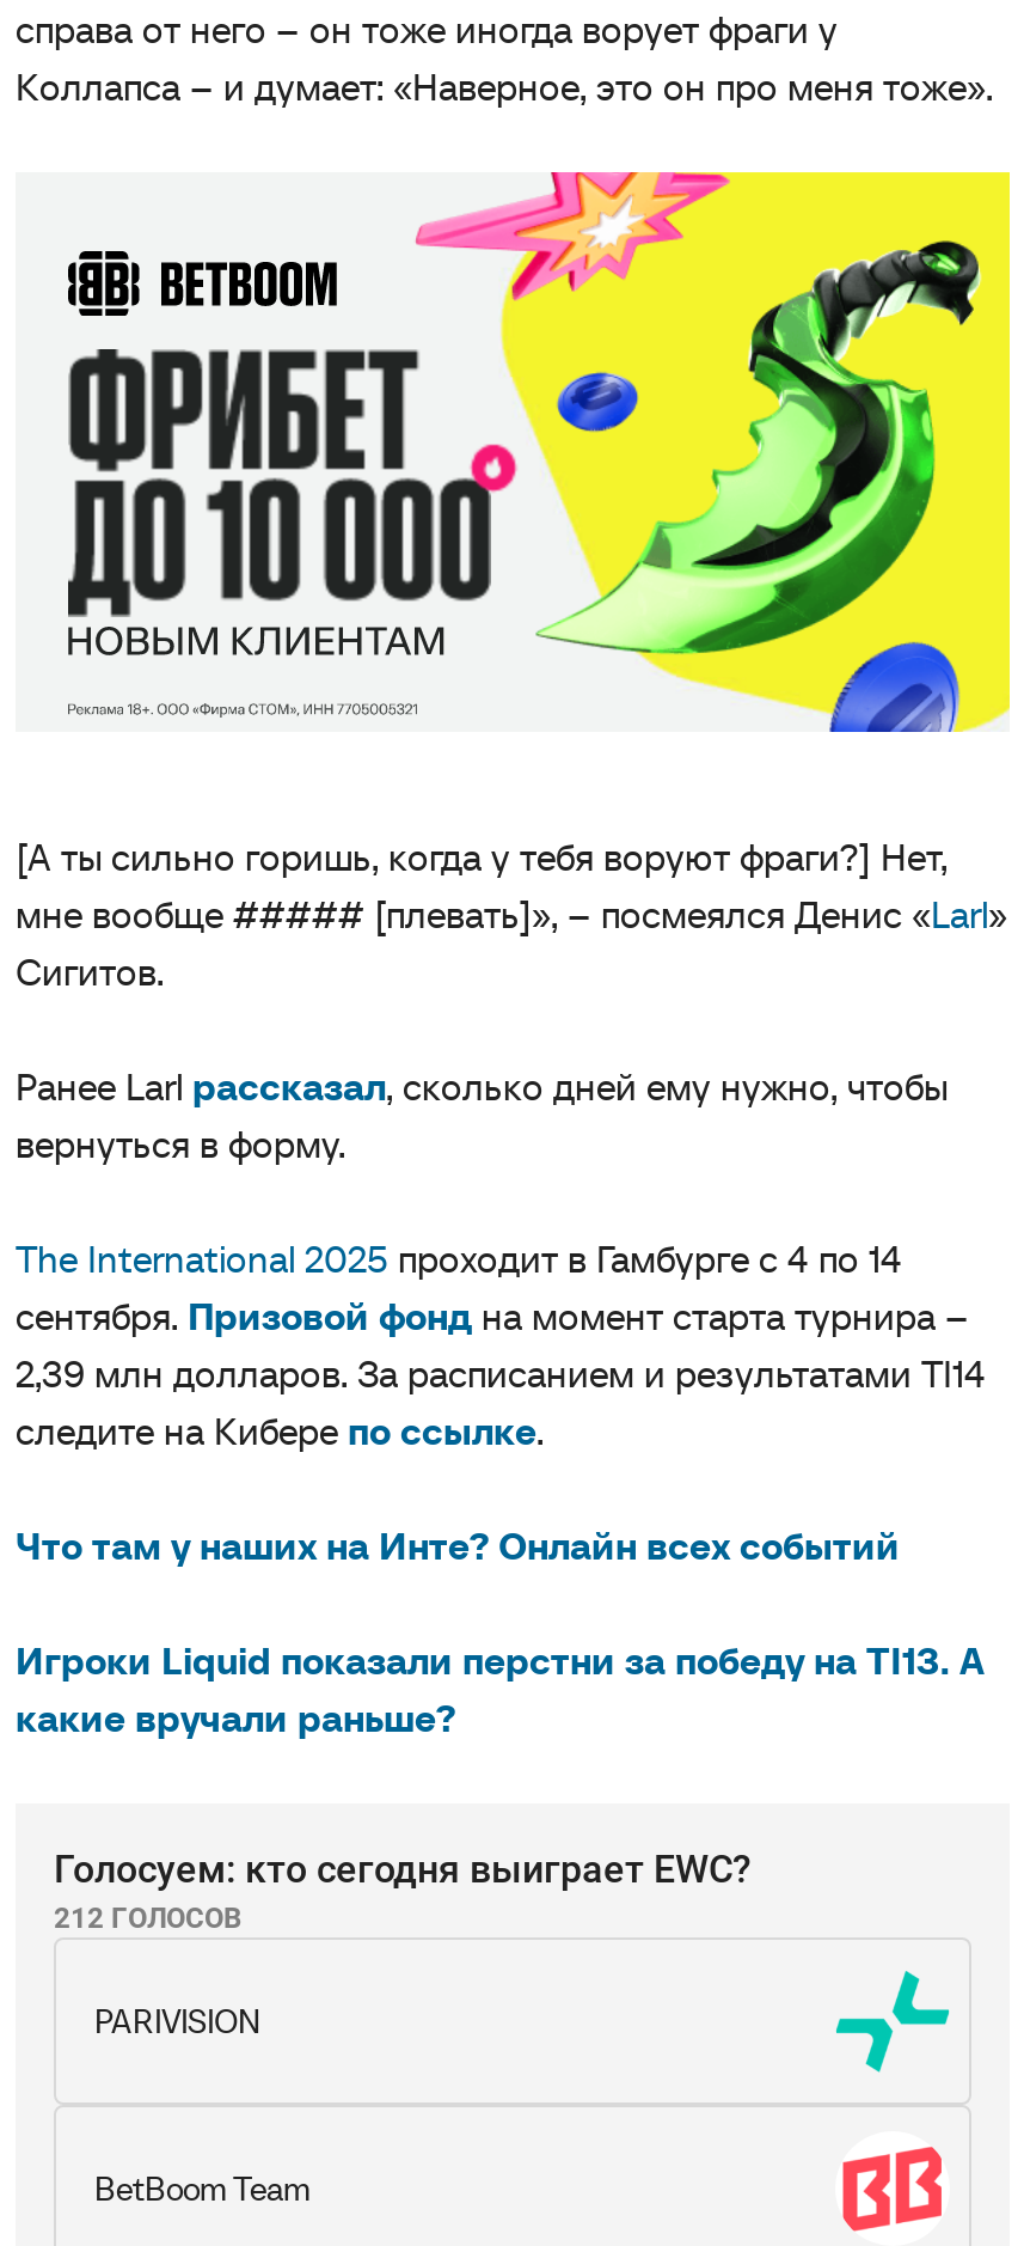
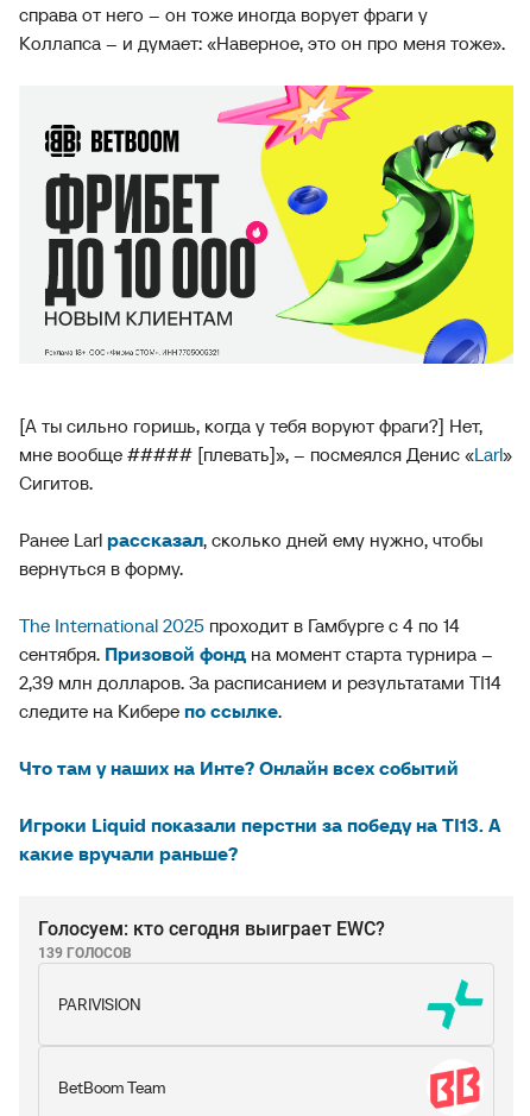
[54,1902,243,1935] 212 ГОЛОСОВ -> [38,945,132,961] 139 ГОЛОСОВ

